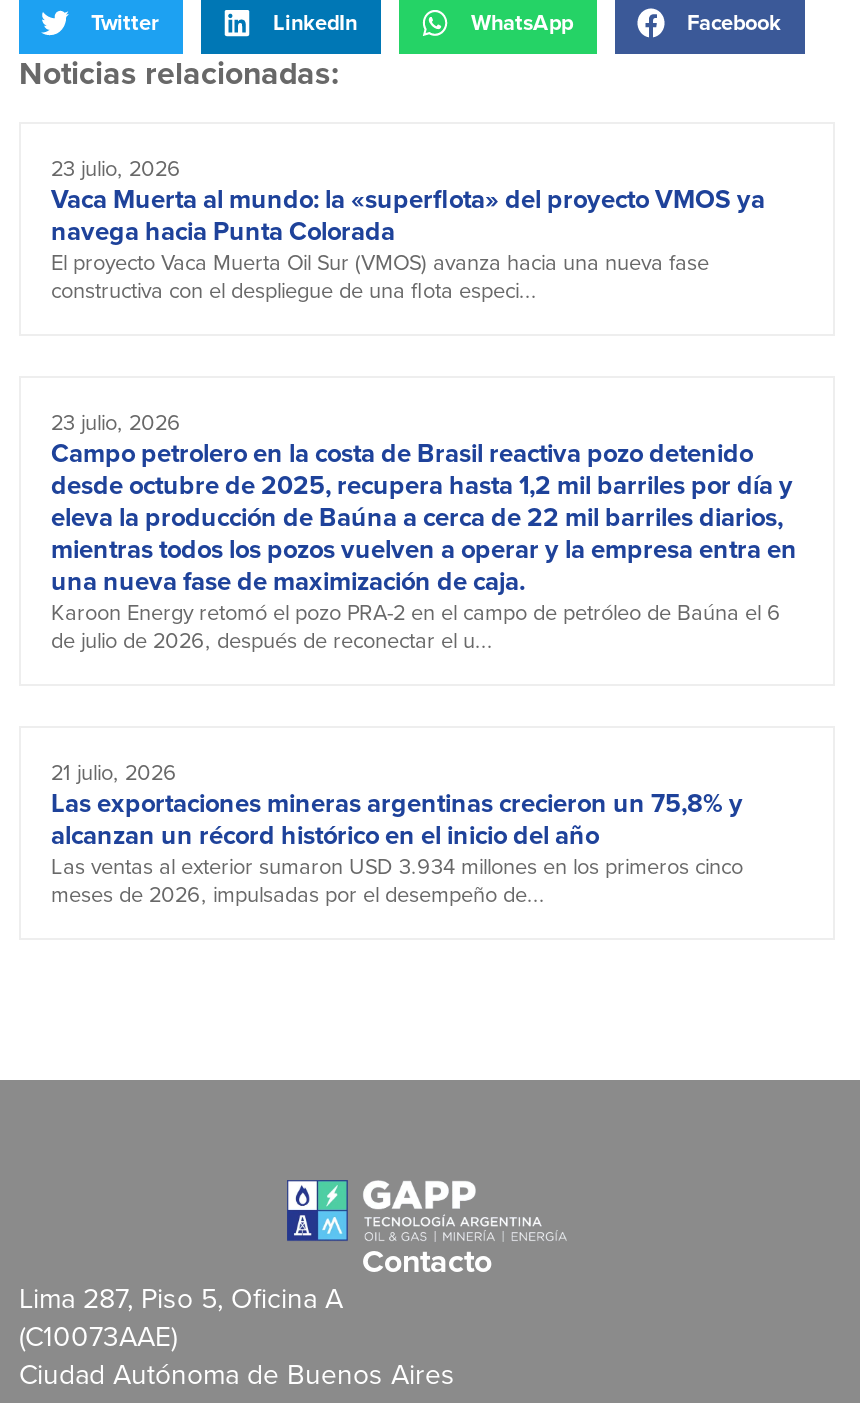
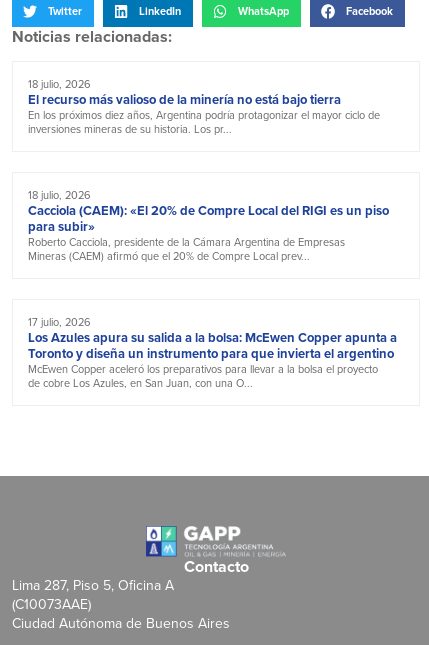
[51,152,765,306] 23 julio, 2026 | Vaca Muerta al mundo: la «superflota» del proyecto VMOS ya | navega hacia Punta Colorada | El proyecto Vaca Muerta Oil Sur (VMOS) avanza hacia una nueva fase | constructiva con el despliegue de una flota especi... -> [28,76,380,137] 18 julio, 2026 | El recurso más valioso de la minería no está bajo tierra | En los próximos diez años, Argentina podría protagonizar el mayor ciclo de | inversiones mineras de su historia. Los pr...
[51,406,797,656] 23 julio, 2026 | Campo petrolero en la costa de Brasil reactiva pozo detenido | desde octubre de 2025, recupera hasta 1,2 mil barriles por día y | eleva la producción de Baúna a cerca de 22 mil barriles diarios, | mientras todos los pozos vuelven a operar y la empresa entra en | una nueva fase de maximización de caja. | Karoon Energy retomó el pozo PRA-2 en el campo de petróleo de Baúna el 6 | de julio de 2026, después de reconectar el u... -> [28,187,389,264] 18 julio, 2026 | Cacciola (CAEM): «El 20% de Compre Local del RIGI es un piso | para subir» | Roberto Cacciola, presidente de la Cámara Argentina de Empresas | Mineras (CAEM) afirmó que el 20% de Compre Local prev...
[51,756,743,910] 21 julio, 2026 | Las exportaciones mineras argentinas crecieron un 75,8% y | alcanzan un récord histórico en el inicio del año | Las ventas al exterior sumaron USD 3.934 millones en los primeros cinco | meses de 2026, impulsadas por el desempeño de... -> [28,314,397,391] 17 julio, 2026 | Los Azules apura su salida a la bolsa: McEwen Copper apunta a | Toronto y diseña un instrumento para que invierta el argentino | McEwen Copper aceleró los preparativos para llevar a la bolsa el proyecto | de cobre Los Azules, en San Juan, con una O...

